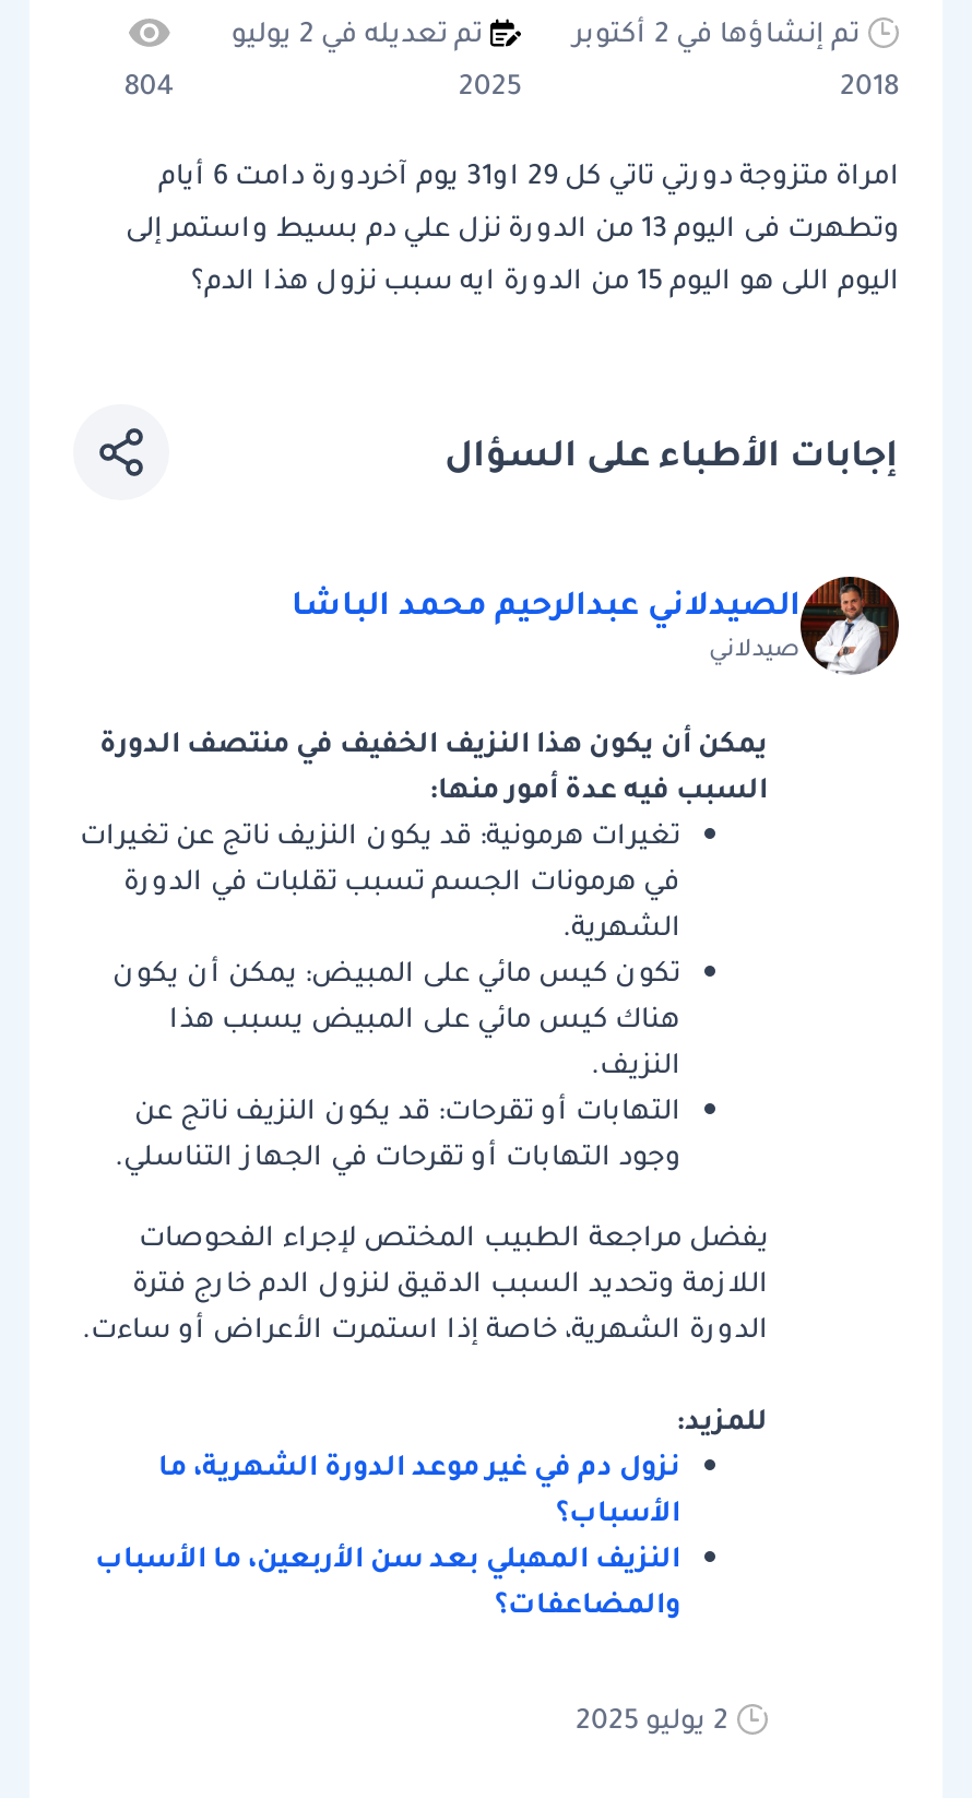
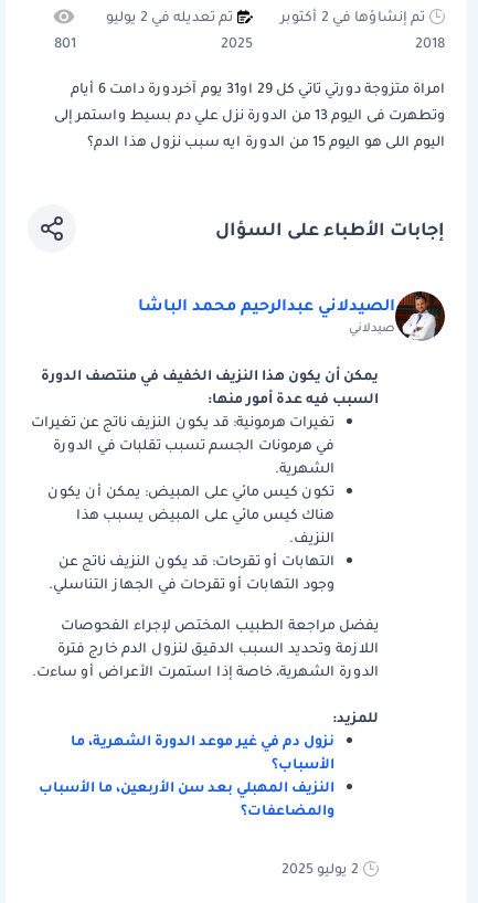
[124,63,174,105] 804 -> [54,32,76,53] 801

